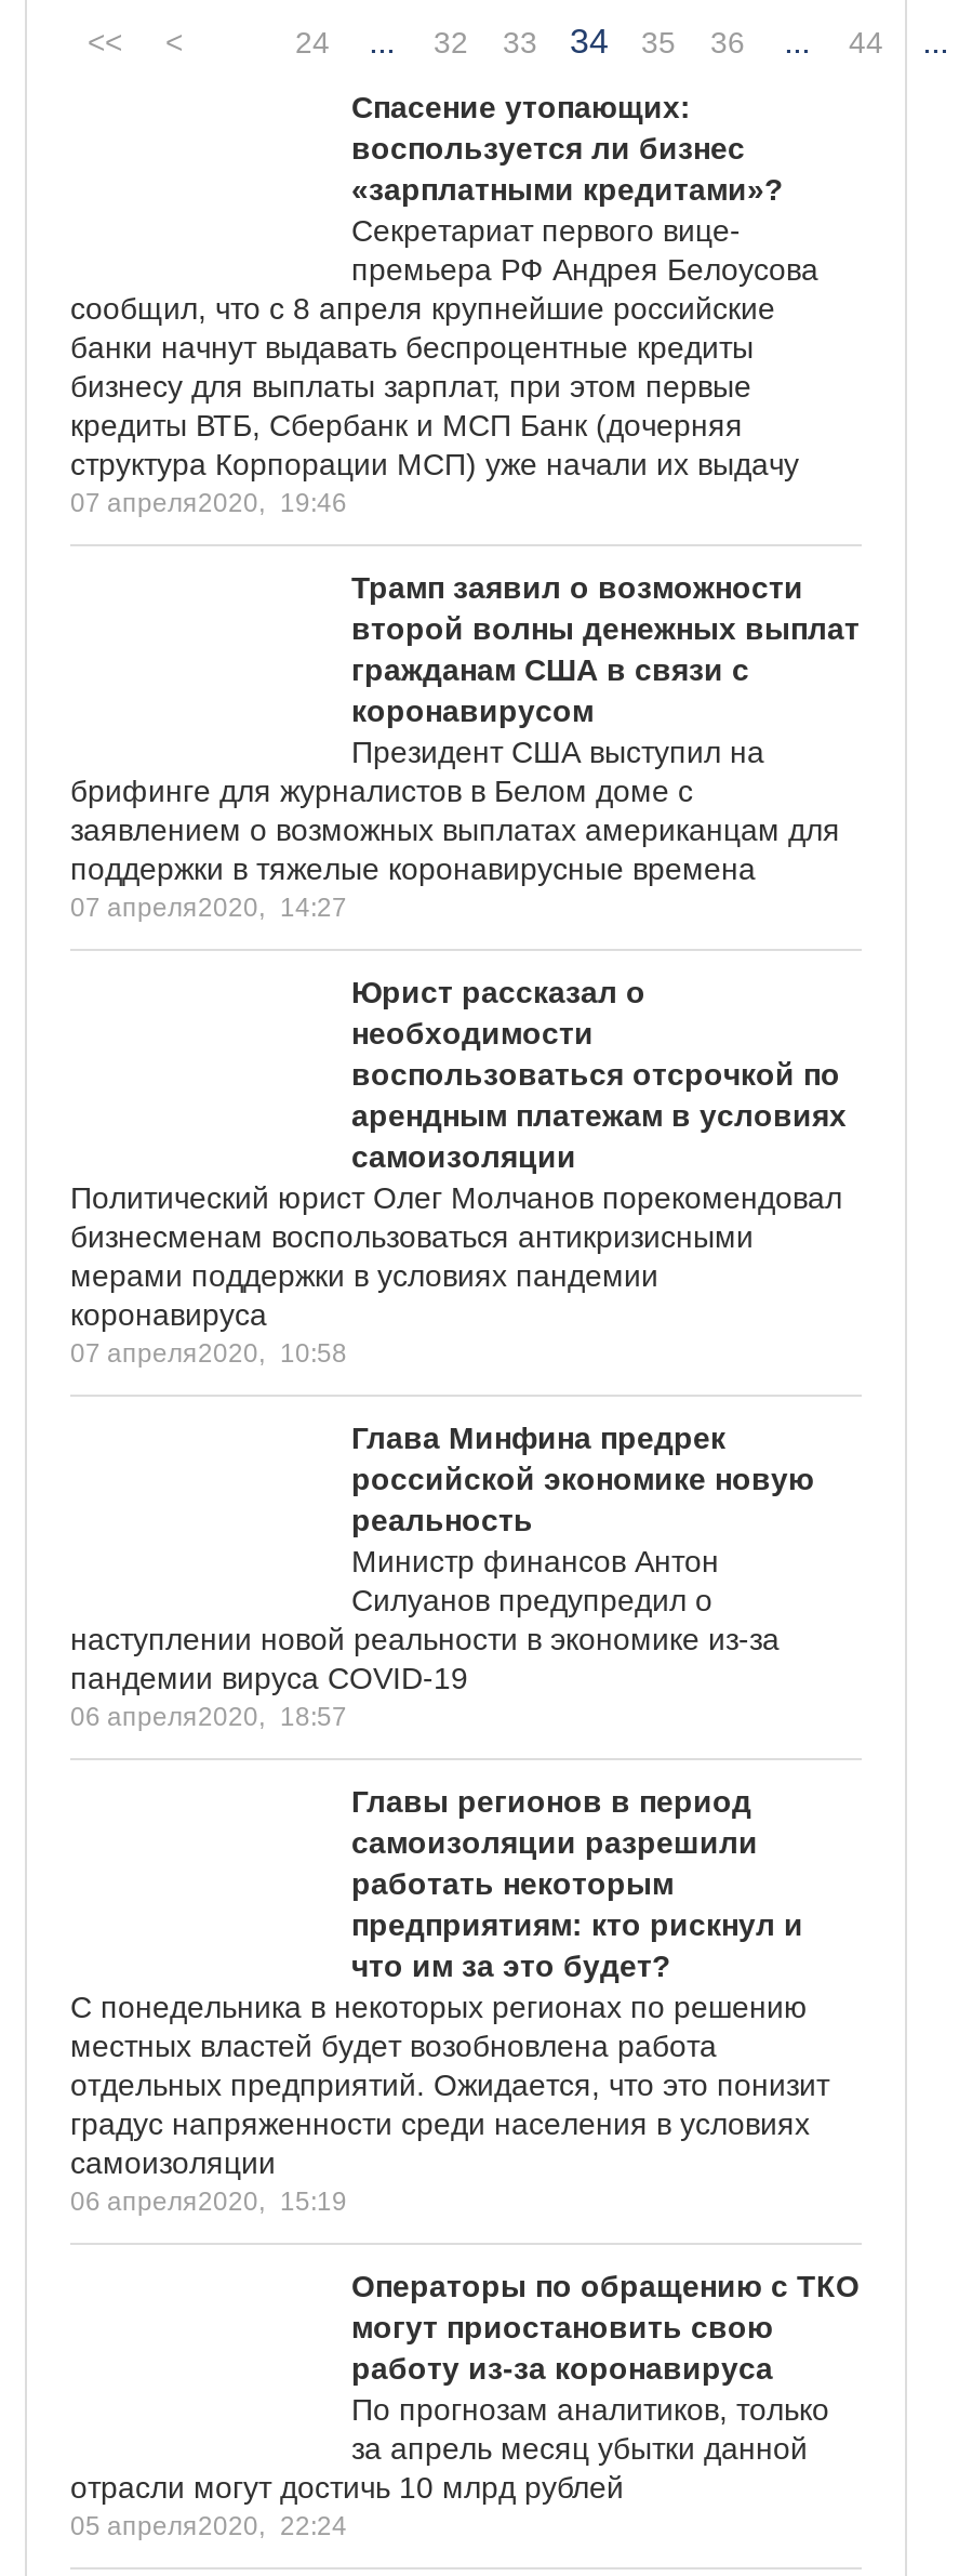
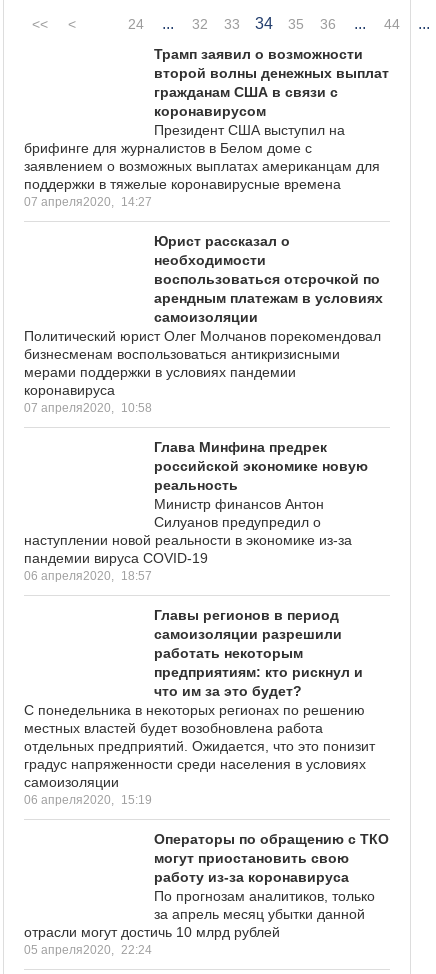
[70,89,818,517] Спасение утопающих: | воспользуется ли бизнес | «зарплатными кредитами»? | Секретариат первого вице- | премьера РФ Андрея Белоусова | сообщил, что с 8 апреля крупнейшие российские | банки начнут выдавать беспроцентные кредиты | бизнесу для выплаты зарплат, при этом первые | кредиты ВТБ, Сбербанк и МСП Банк (дочерняя | структура Корпорации МСП) уже начали их выдачу | 07 апреля2020, 19:46 -> none

